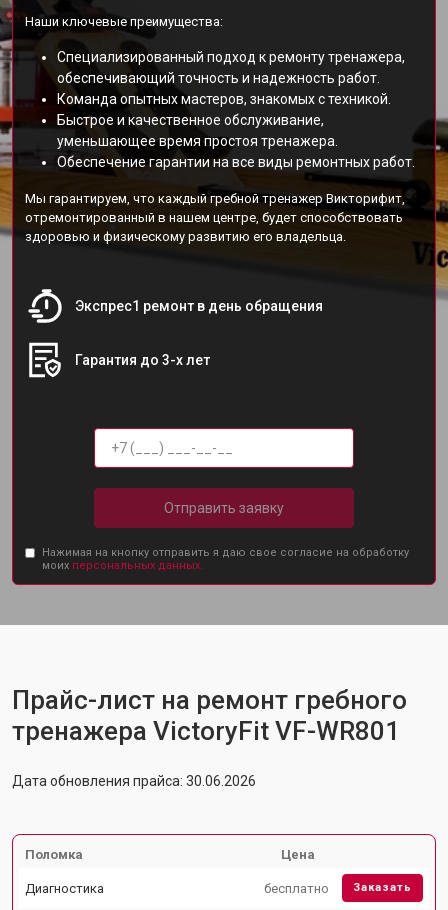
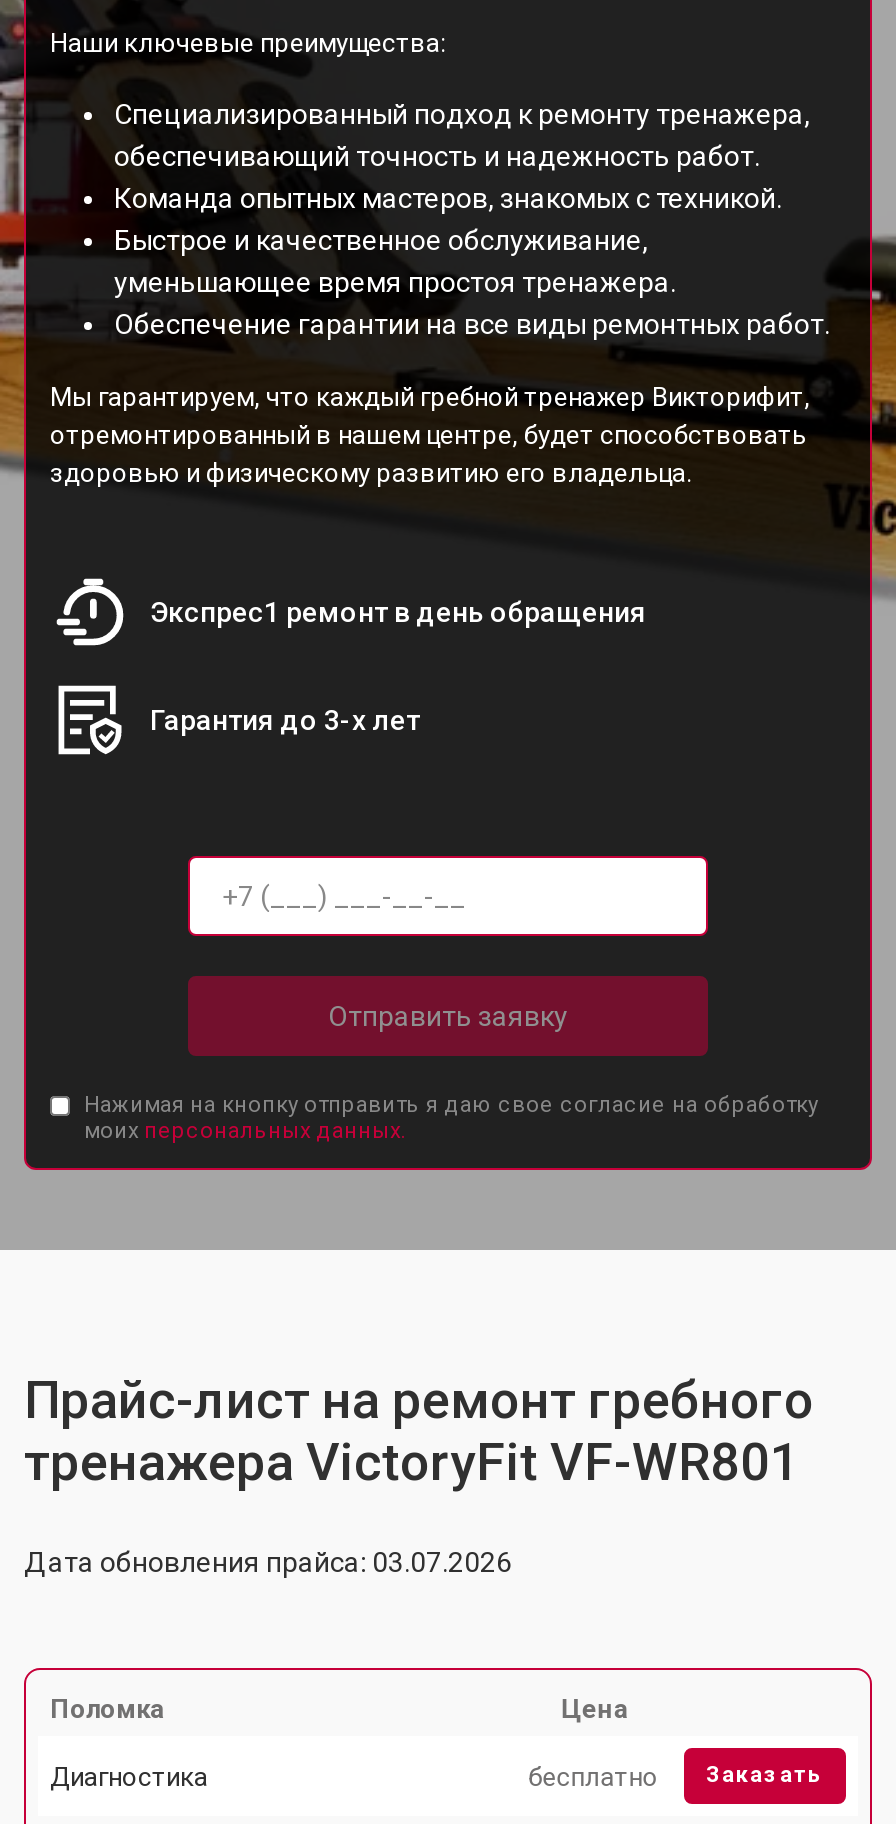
[12,773,256,789] Дата обновления прайса: 30.06.2026 -> [24,1546,512,1578] Дата обновления прайса: 03.07.2026

